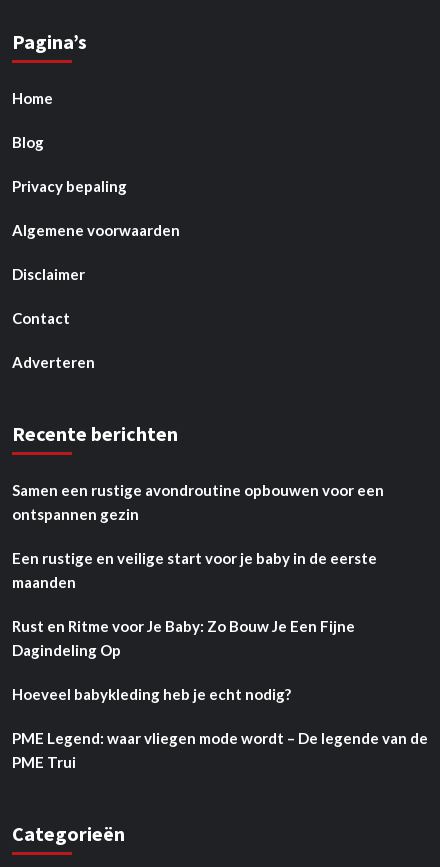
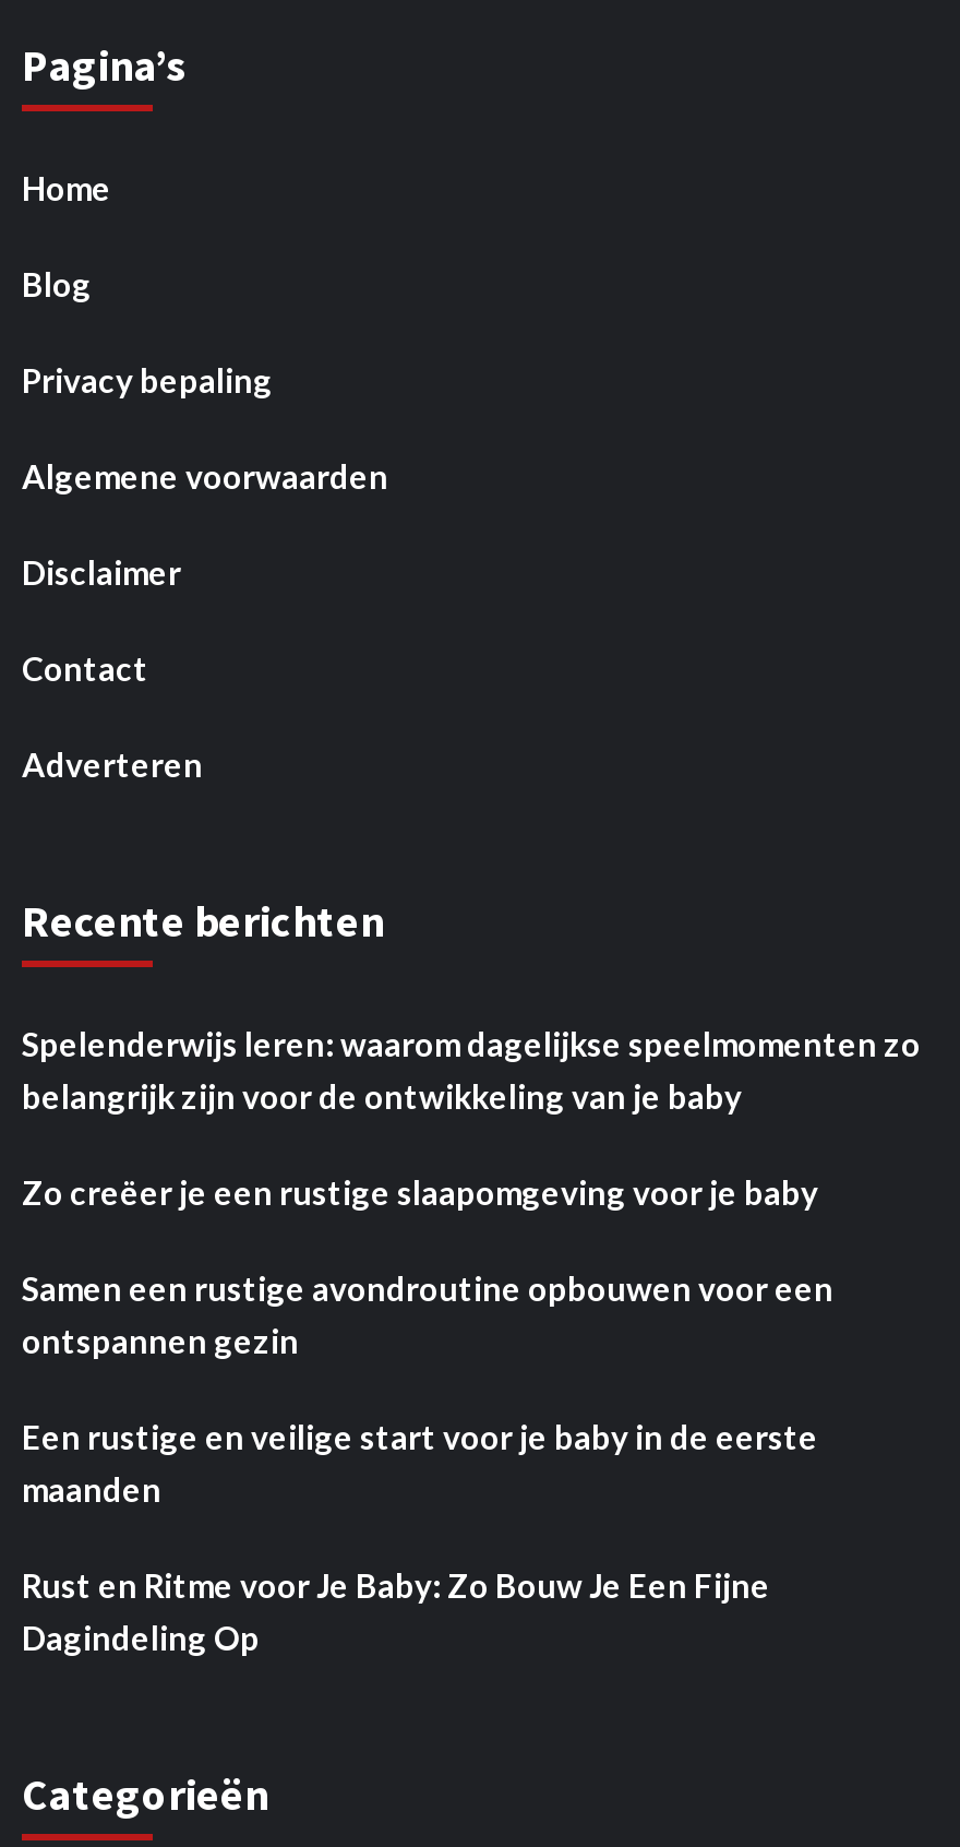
none -> [22,1024,921,1212] Spelenderwijs leren: waarom dagelijkse speelmomenten zo | belangrijk zijn voor de ontwikkeling van je baby | Zo creëer je een rustige slaapomgeving voor je baby
moved [12,481,384,659] -> [22,1268,833,1657]: Samen een rustige avondroutine opbouwen voor een | ontspannen gezin | Een rustige en veilige start voor je baby in de eerste | maanden | Rust en Ritme voor Je Baby: Zo Bouw Je Een Fijne | Dagindeling Op
[12,685,428,771] Hoeveel babykleding heb je echt nodig? | PME Legend: waar vliegen mode wordt – De legende van de | PME Trui -> none

